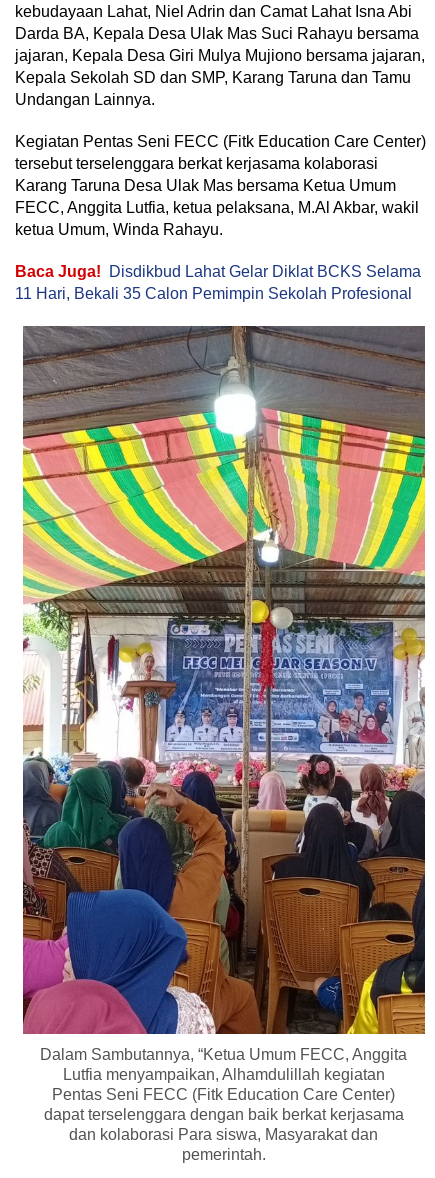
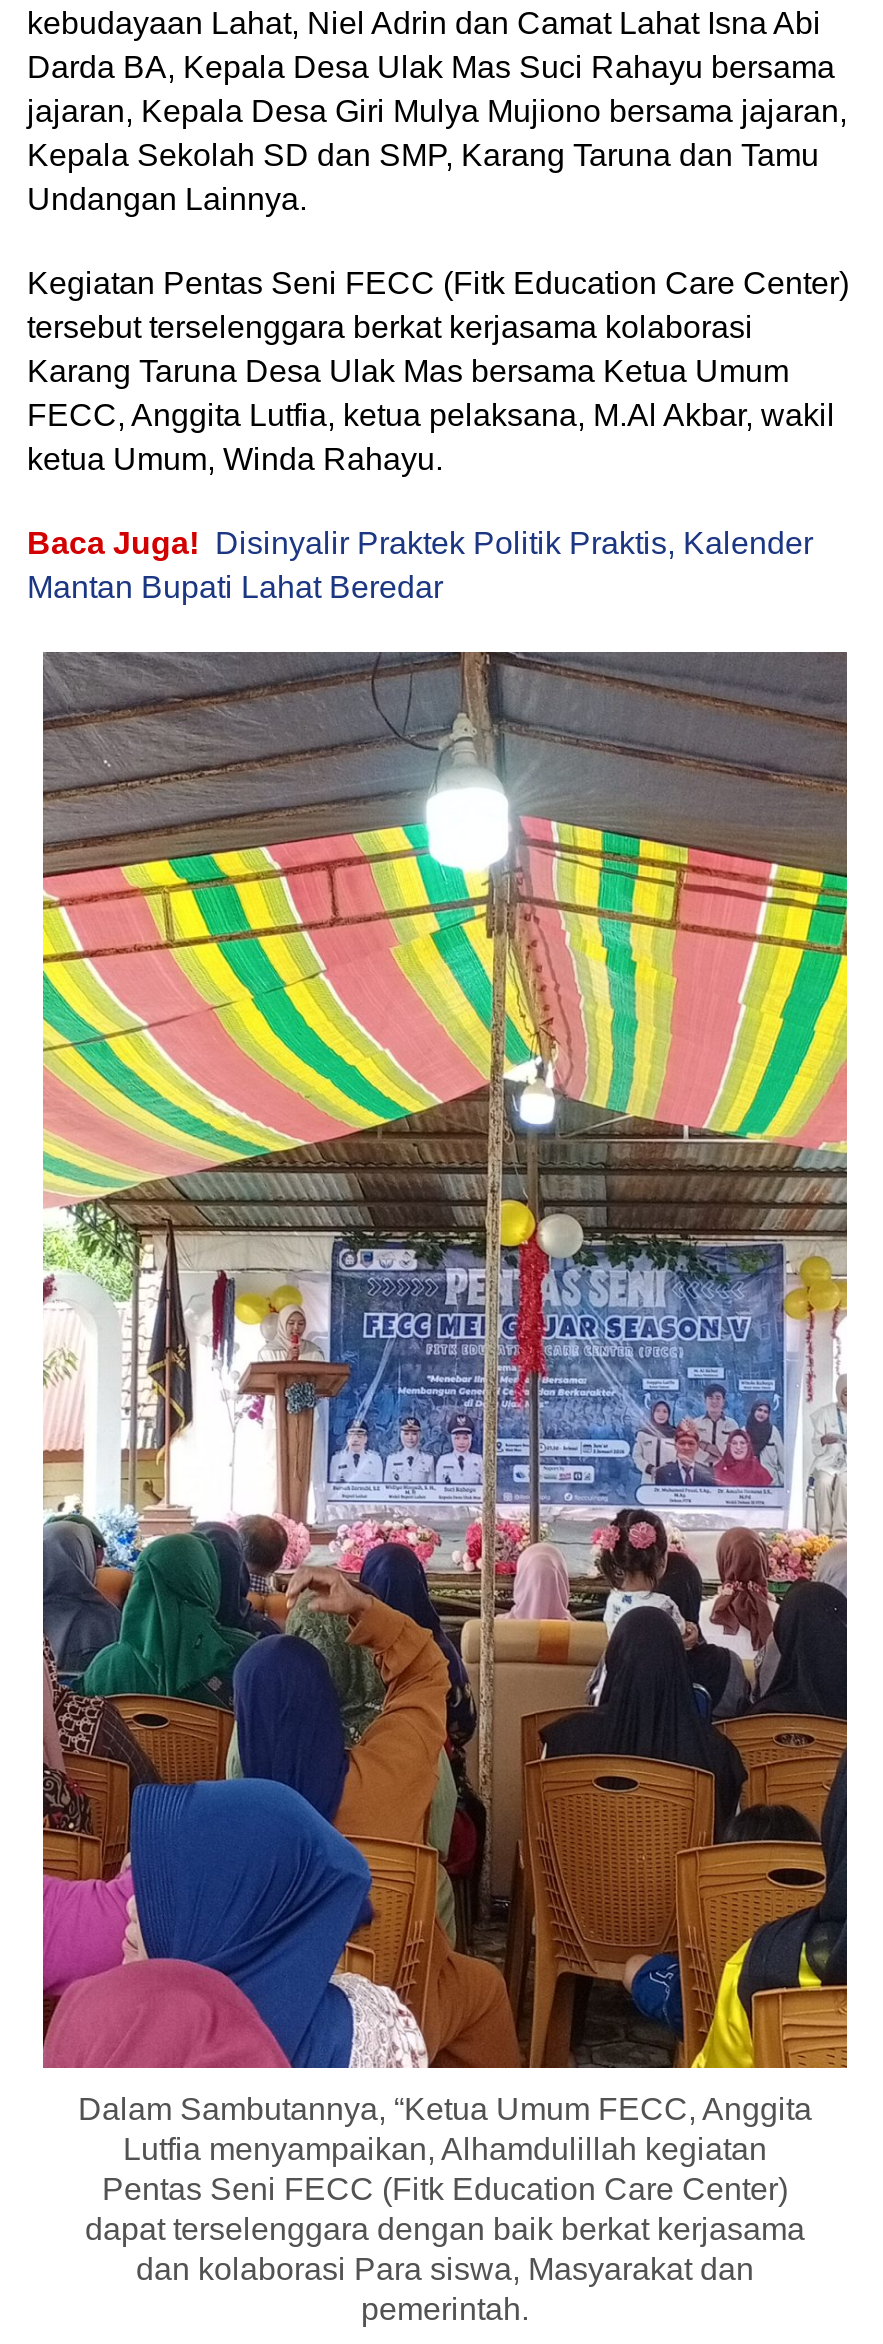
[15,263,421,302] Baca Juga! Disdikbud Lahat Gelar Diklat BCKS Selama | 11 Hari, Bekali 35 Calon Pemimpin Sekolah Profesional -> [27,526,813,604] Baca Juga! Disinyalir Praktek Politik Praktis, Kalender | Mantan Bupati Lahat Beredar

